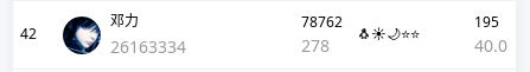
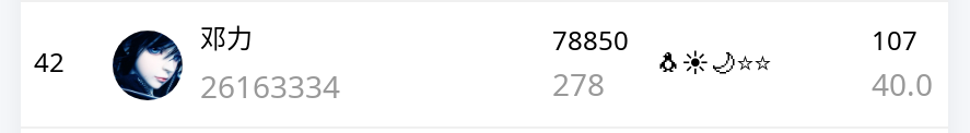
[301,12,343,32] 78762 -> [552,22,629,59] 78850
[474,12,499,32] 195 -> [872,22,918,59] 107

